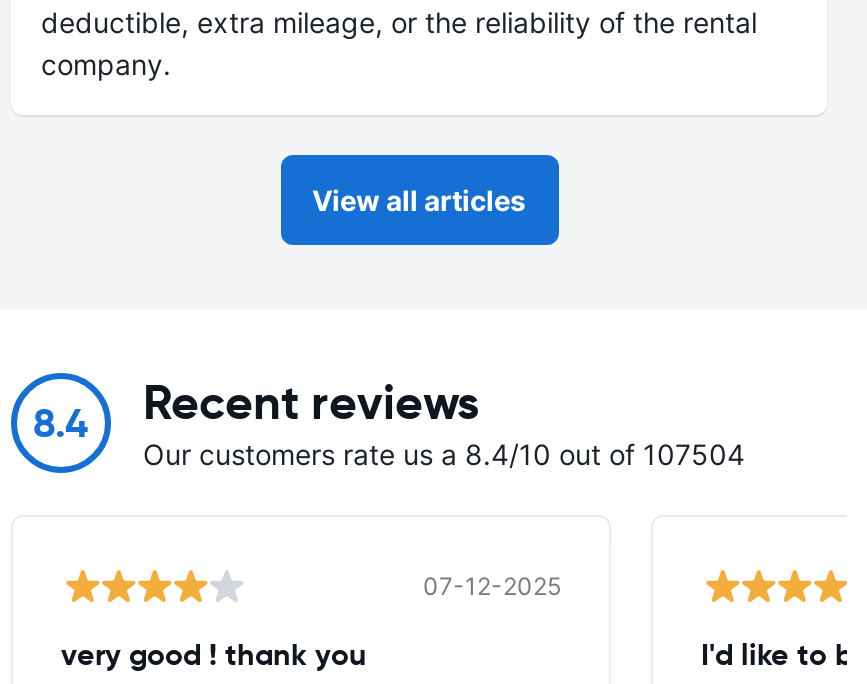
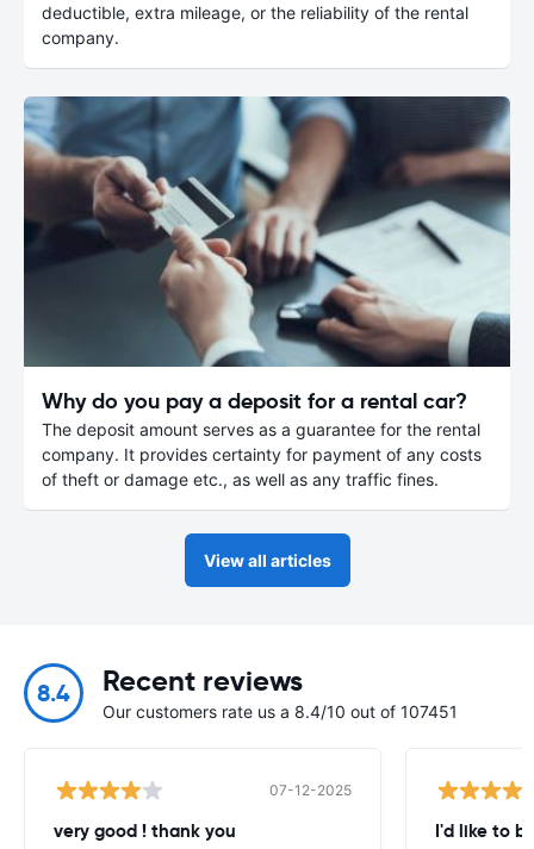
none -> [23,95,511,489] [image] | Why do you pay a deposit for a rental car? | The deposit amount serves as a guarantee for the rental | company. It provides certainty for payment of any costs | of theft or damage etc., as well as any traffic fines.
[143,437,745,471] Our customers rate us a 8.4/10 out of 107504 -> [103,701,458,722] Our customers rate us a 8.4/10 out of 107451

